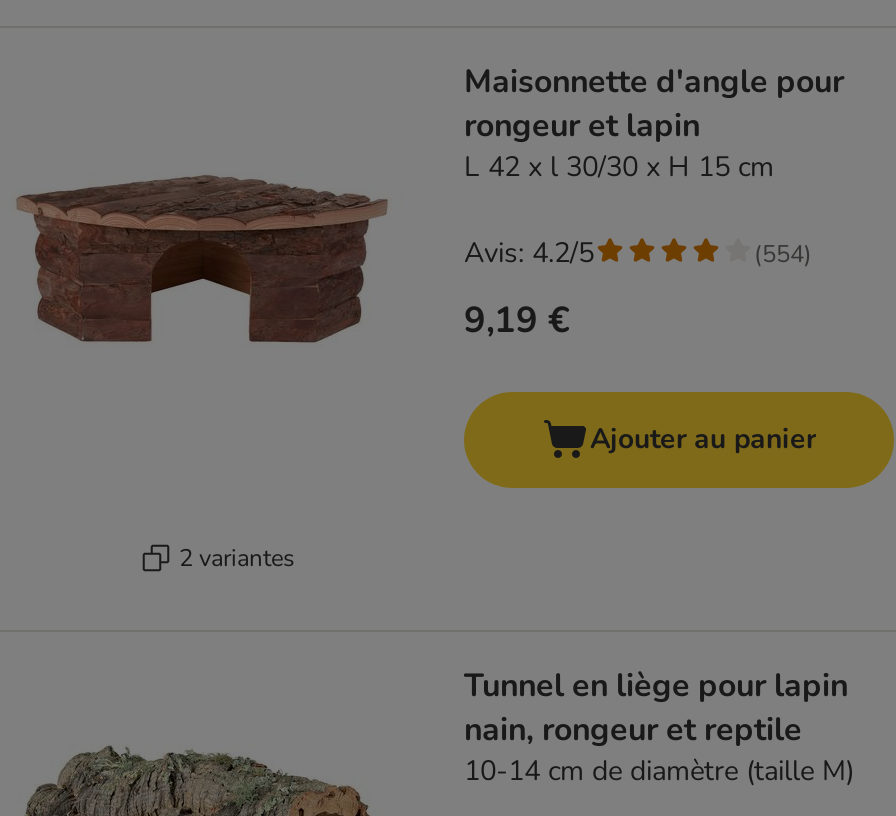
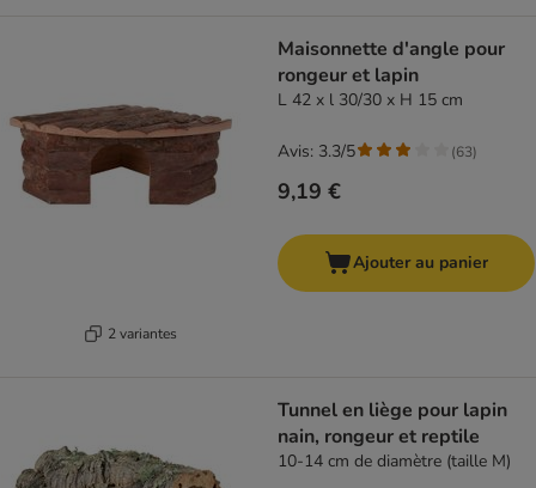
[464,234,594,272] Avis: 4.2/5 -> [278,140,355,163] Avis: 3.3/5
[754,237,812,269] (554) -> [451,142,477,161] (63)

